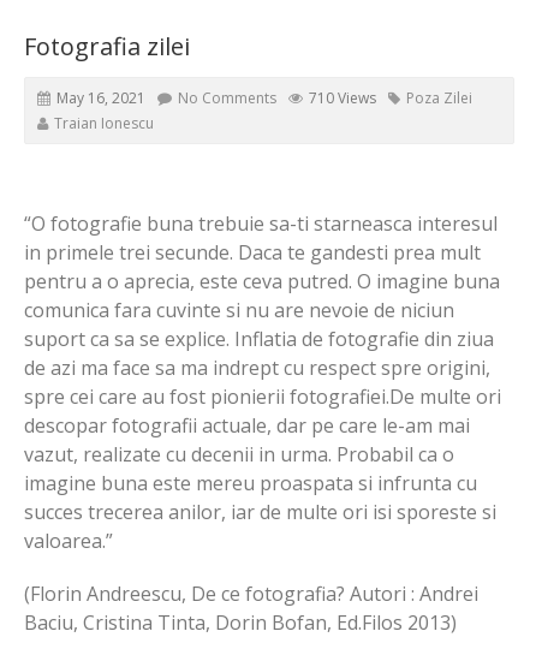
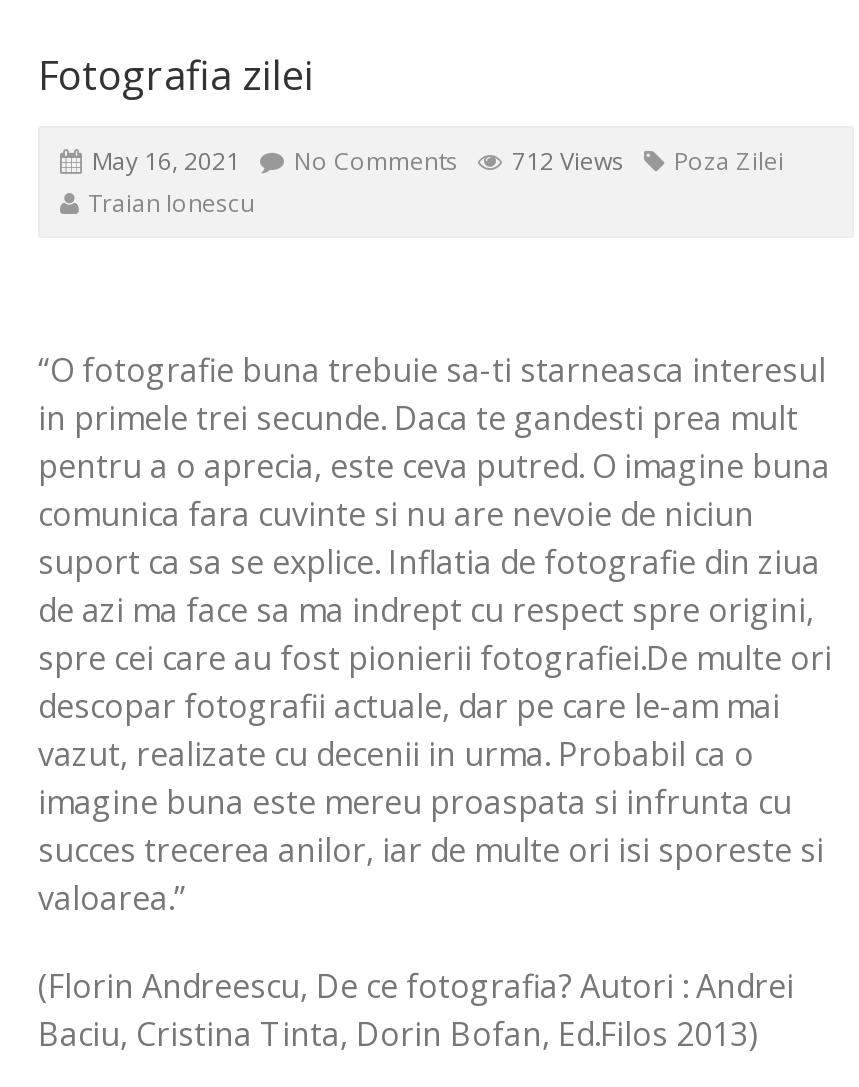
[56,88,472,108] May 16, 2021 No Comments 710 Views Poza Zilei -> [92,144,784,178] May 16, 2021 No Comments 712 Views Poza Zilei

